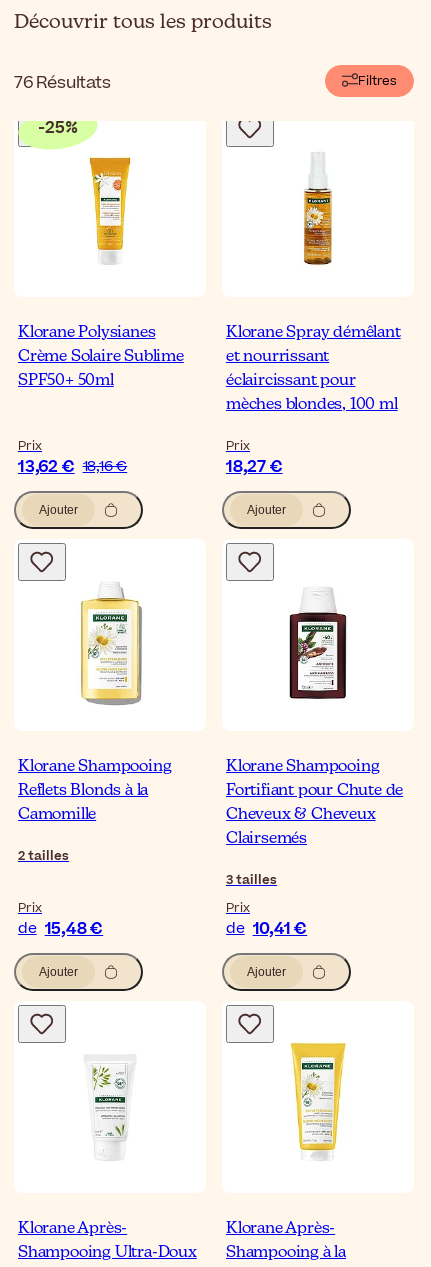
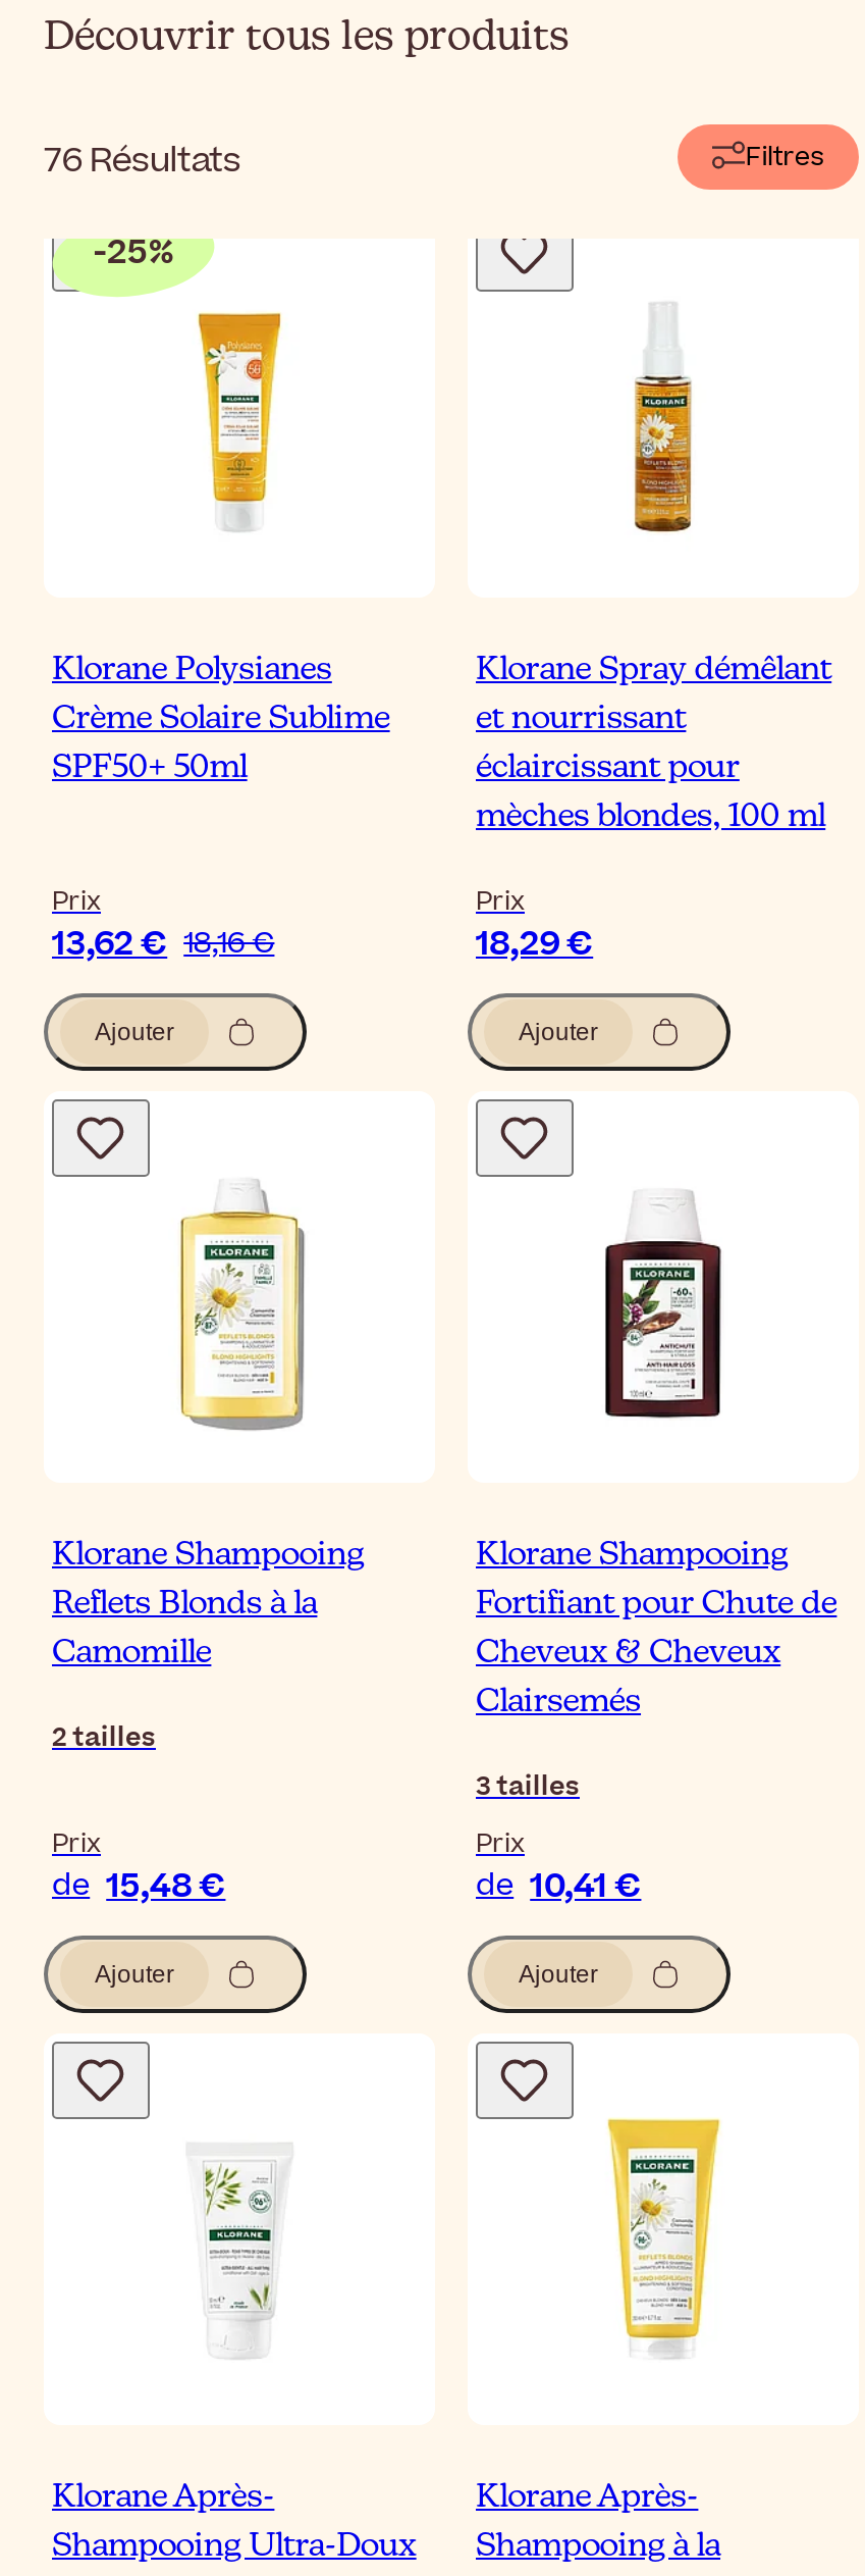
[226,455,283,479] 18,27 € -> [476,920,593,969] 18,29 €

